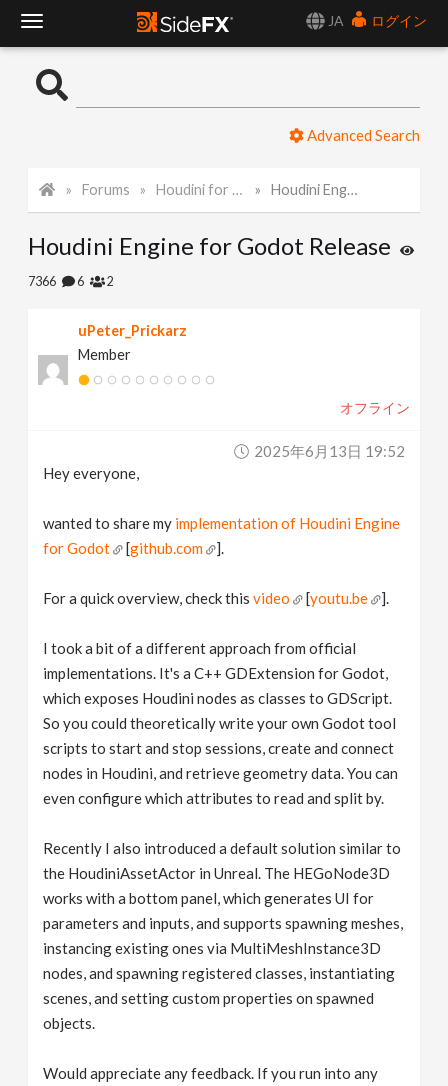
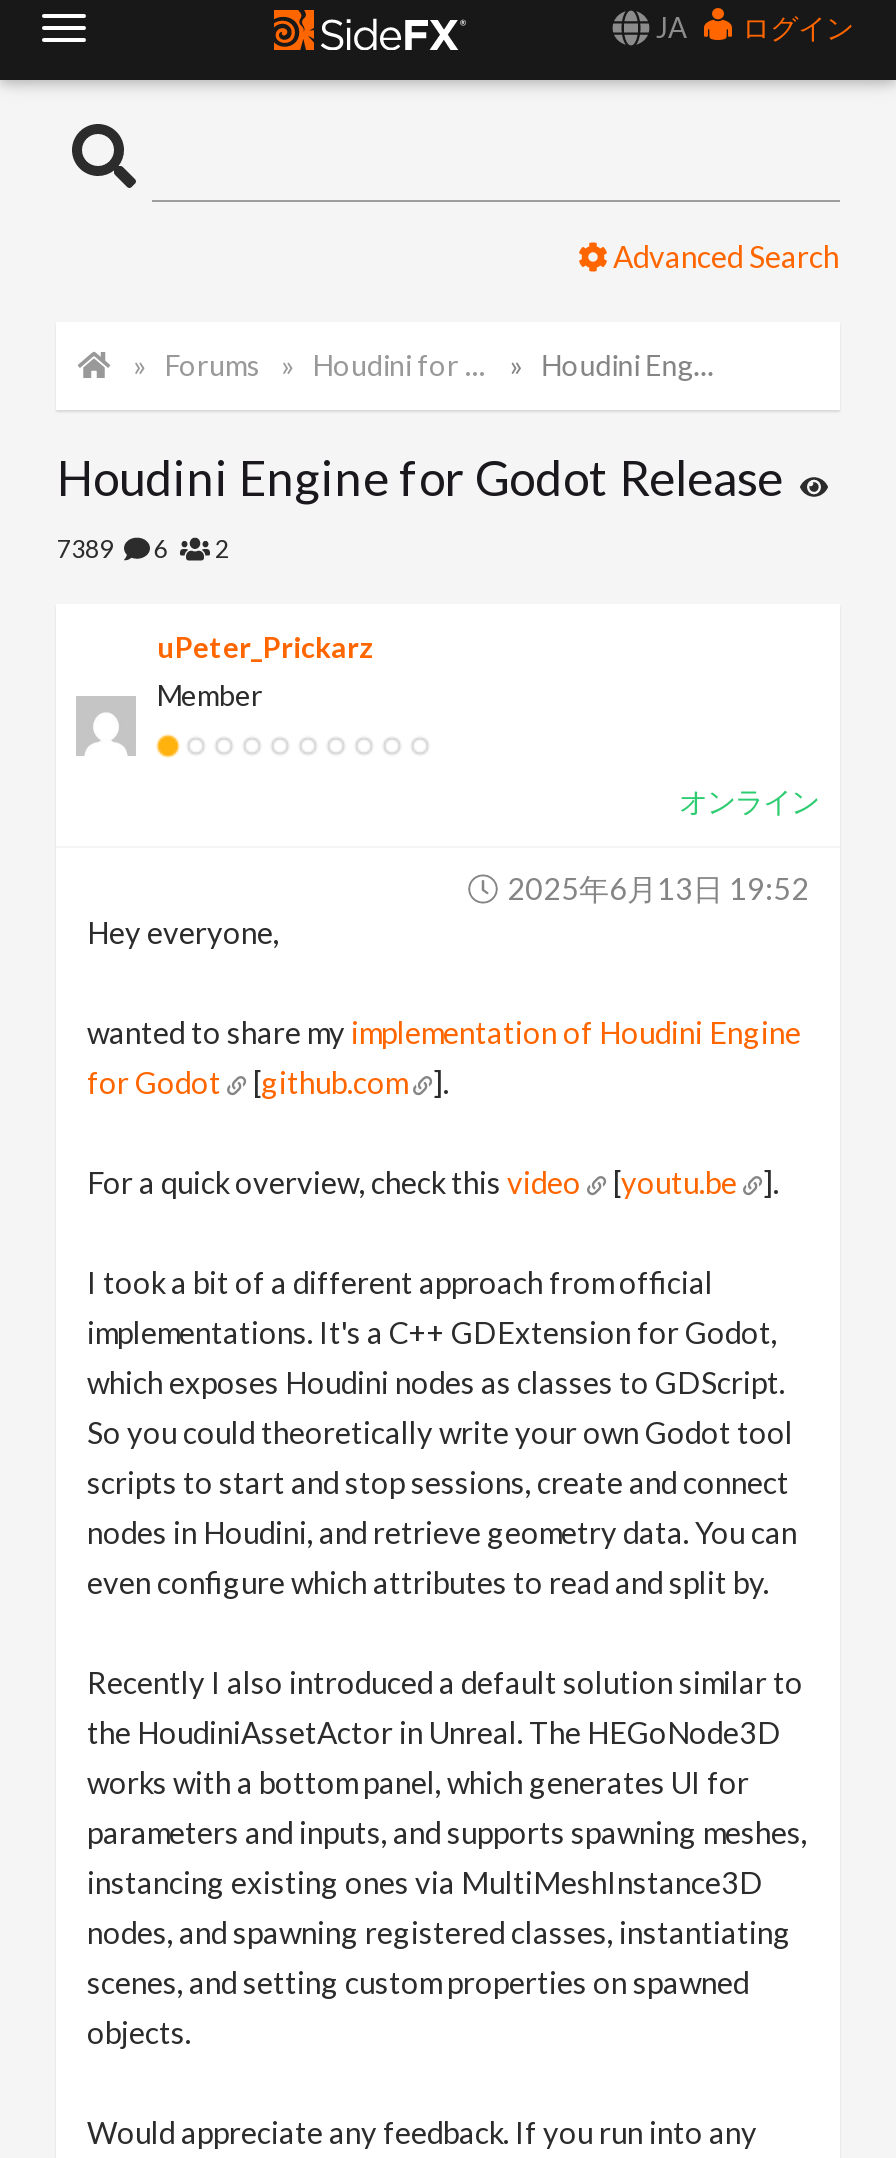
[28,274,114,289] 7366 6 2 -> [57,534,229,564] 7389 6 2
[339,399,409,416] オフライン -> [679,784,819,818] オンライン

